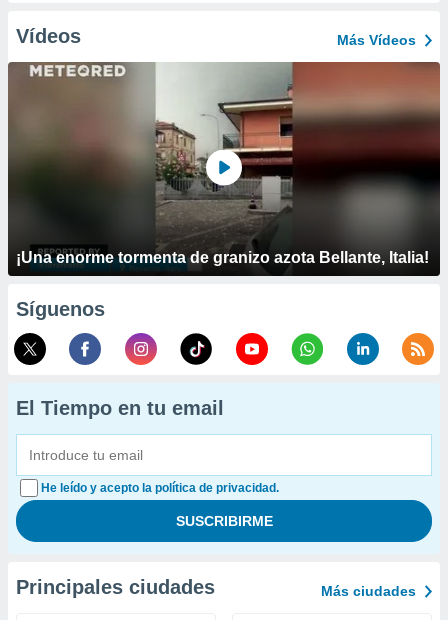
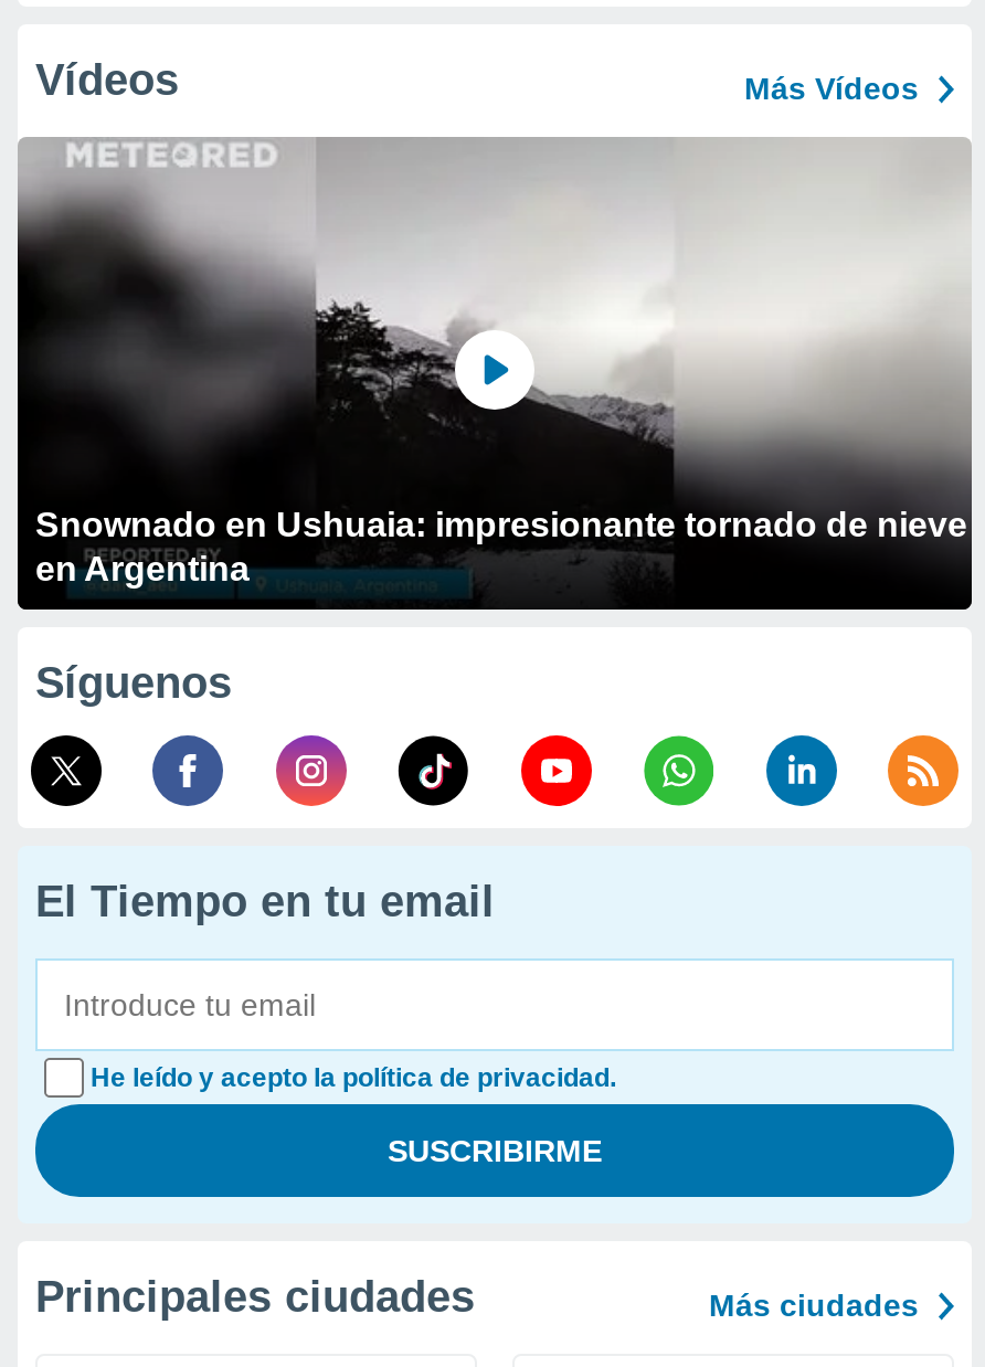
[8,62,441,266] [image] | ¡Una enorme tormenta de granizo azota Bellante, Italia! -> [18,137,972,587] [image] | Snownado en Ushuaia: impresionante tornado de nieve | en Argentina

